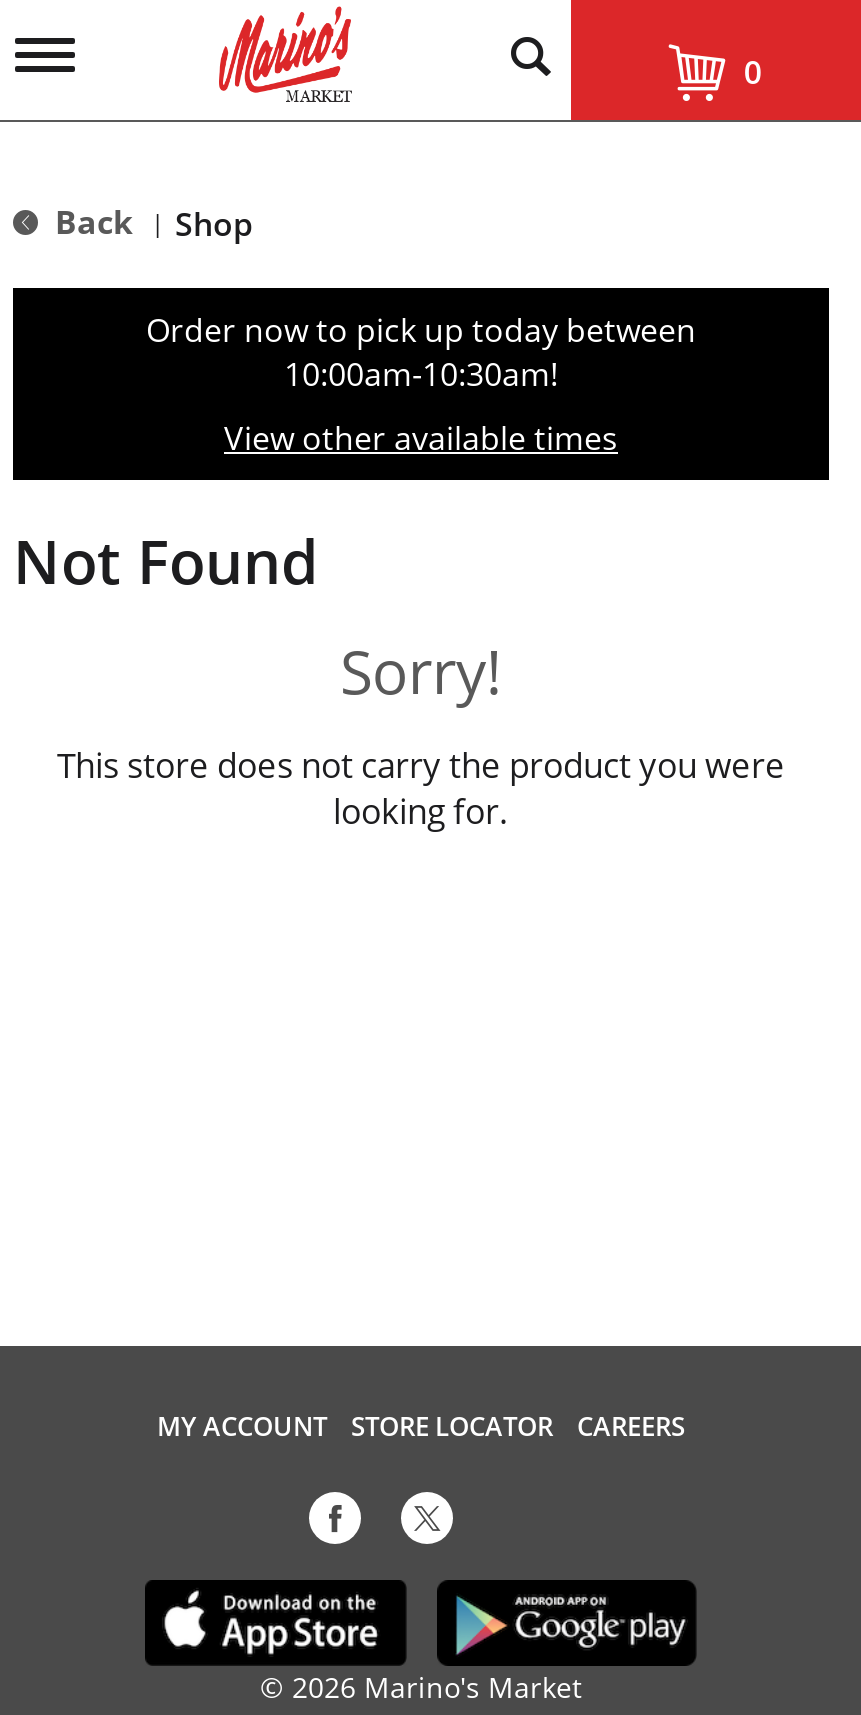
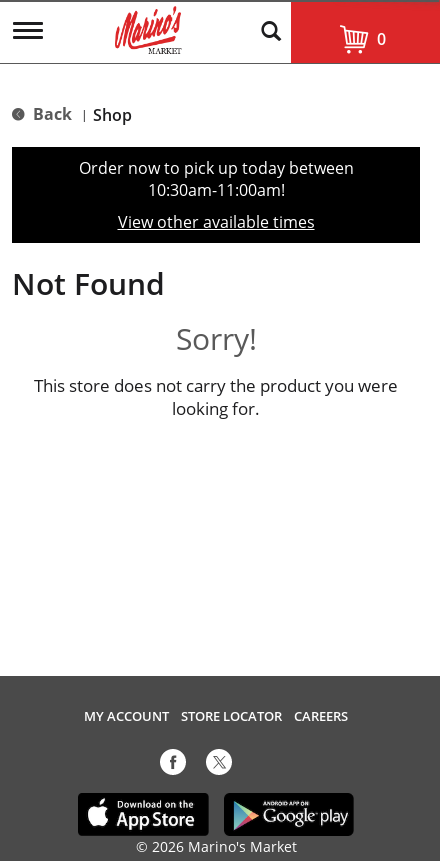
[284,352,558,396] 10:00am-10:30am! -> [147,179,284,201] 10:30am-11:00am!

